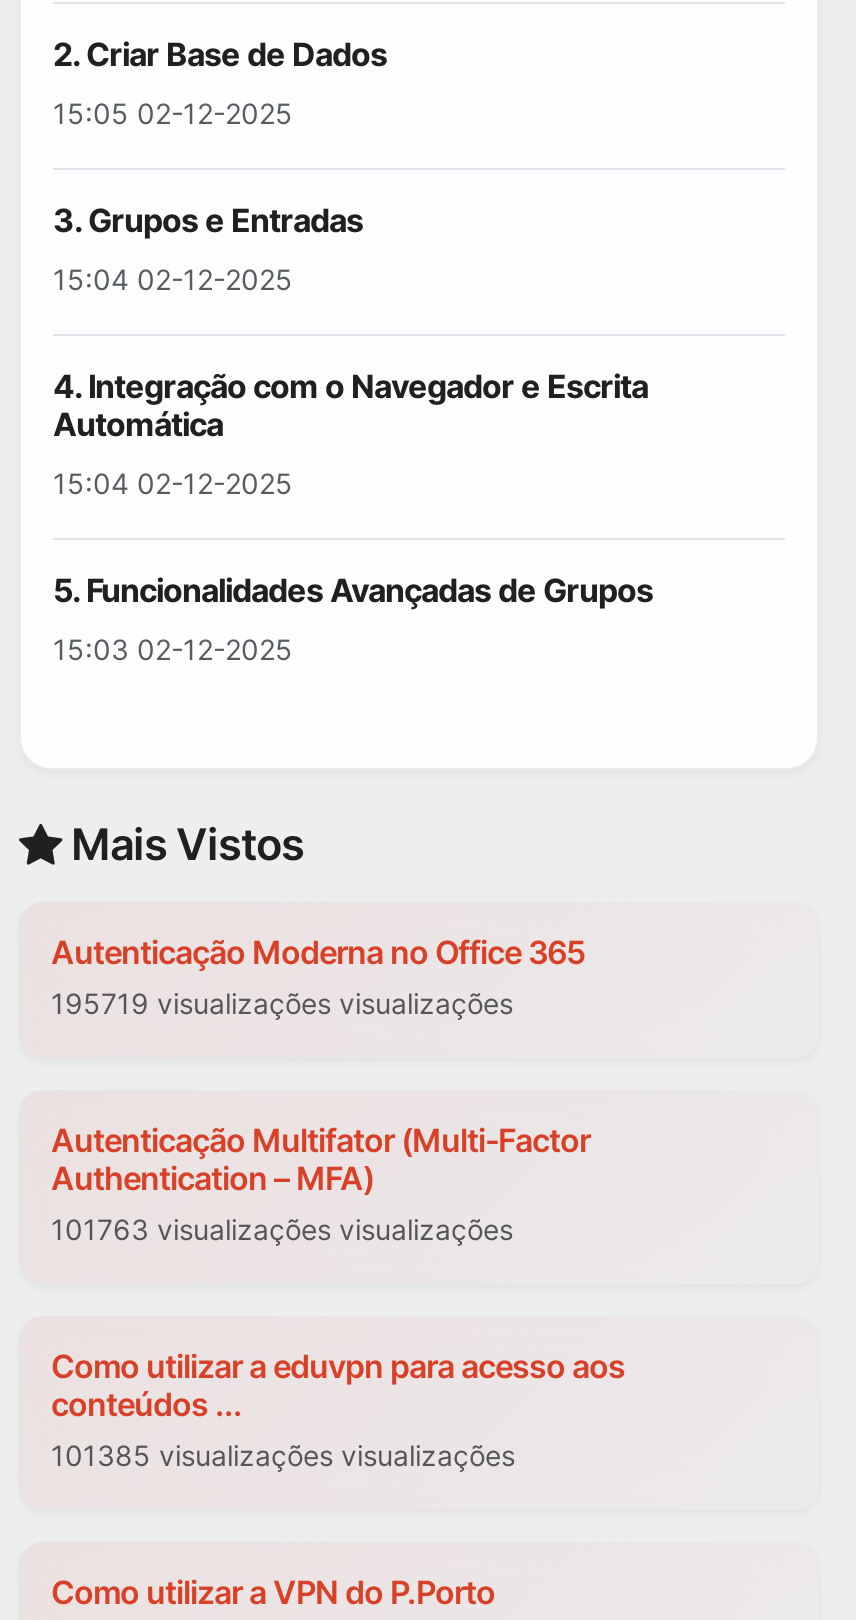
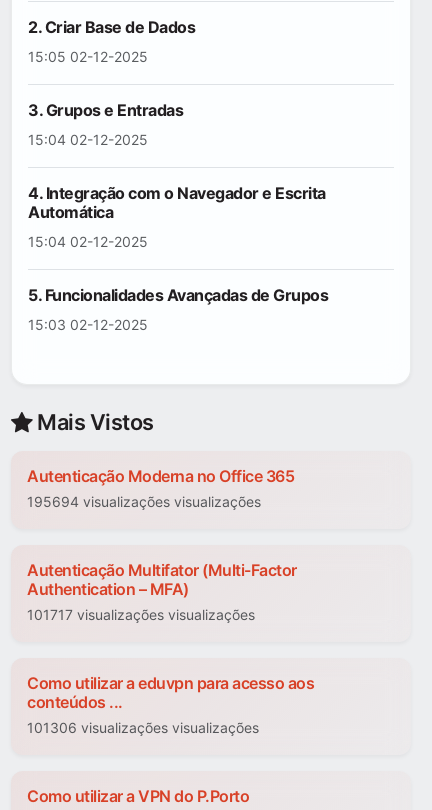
[51,987,513,1021] 195719 visualizações visualizações -> [27,493,261,510] 195694 visualizações visualizações
[51,1213,513,1247] 101763 visualizações visualizações -> [27,606,255,623] 101717 visualizações visualizações
[51,1439,515,1473] 101385 visualizações visualizações -> [27,719,259,736] 101306 visualizações visualizações

